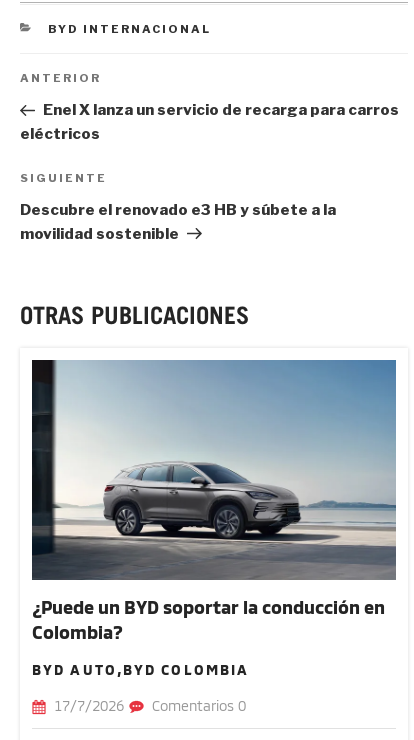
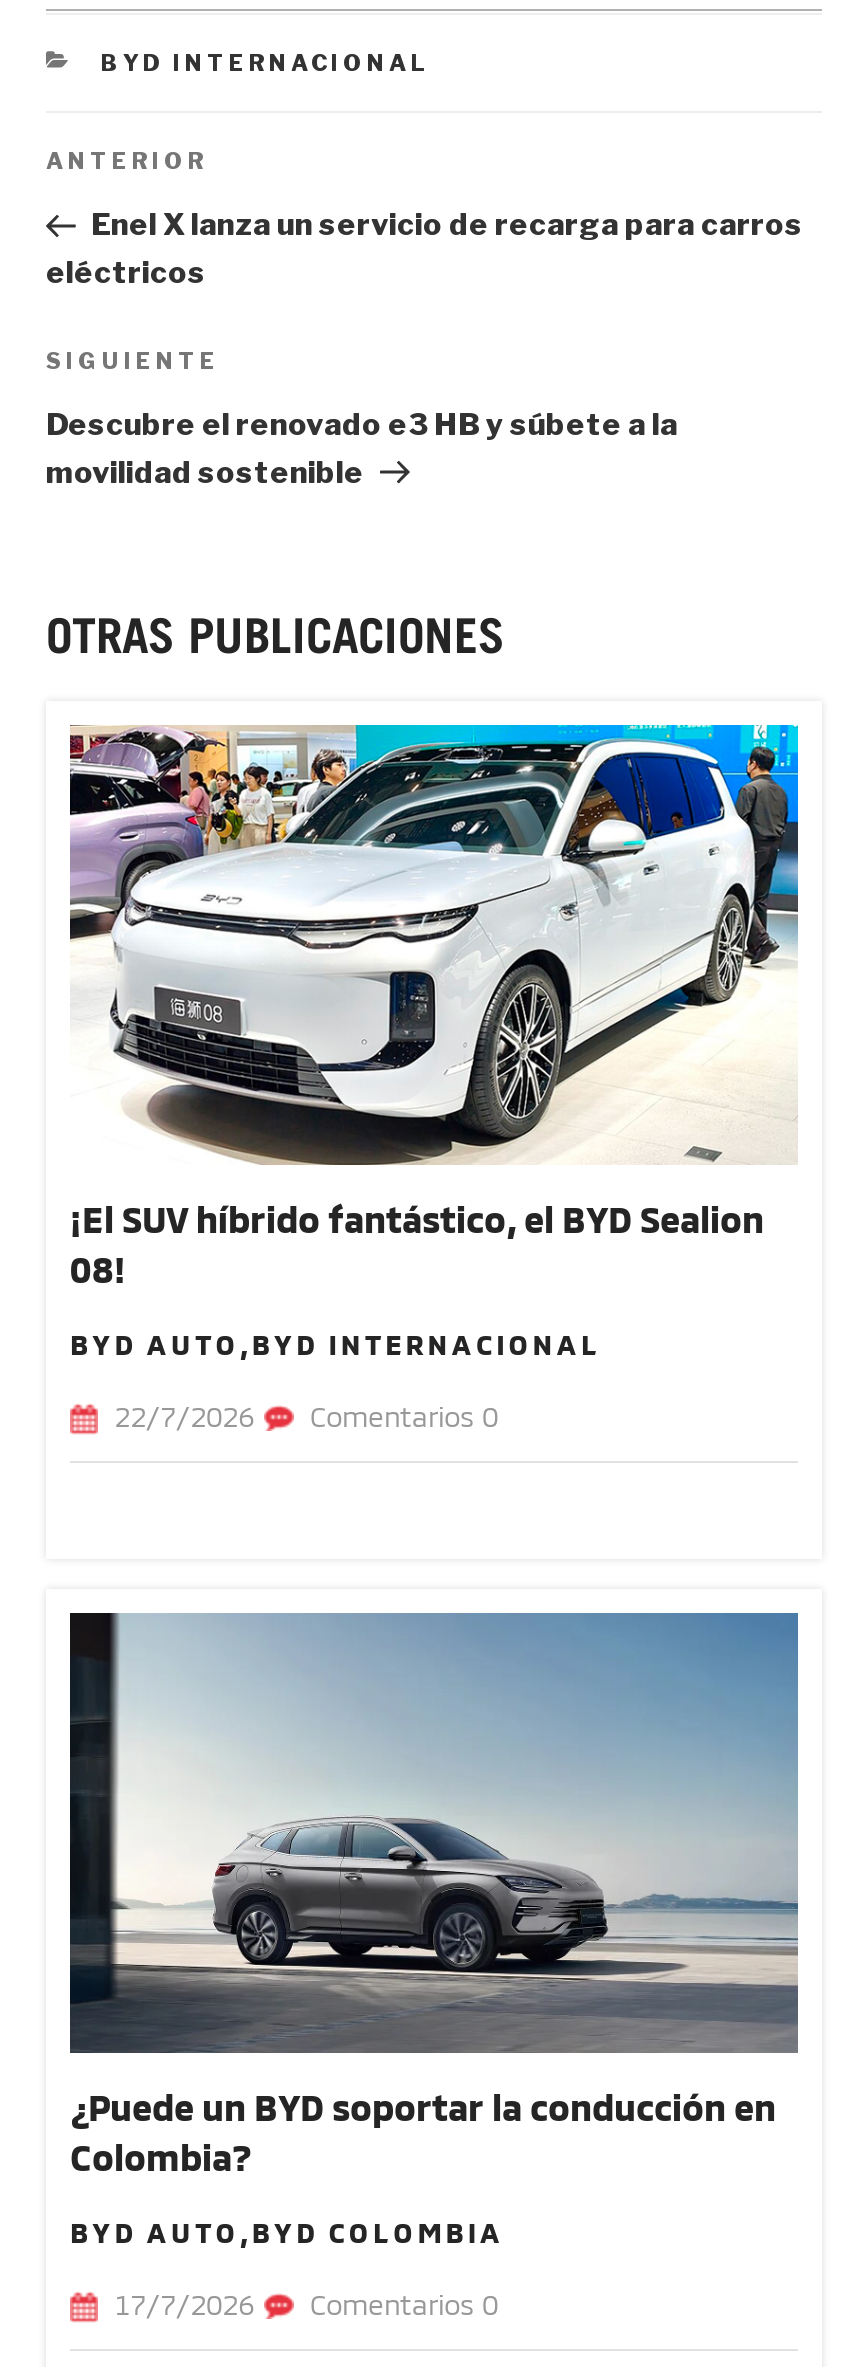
none -> [68,723,800,1433] [image] | ¡El SUV híbrido fantástico, el BYD Sealion | 08! | BYD AUTO,BYD INTERNACIONAL | 22/7/2026 | Comentarios 0

